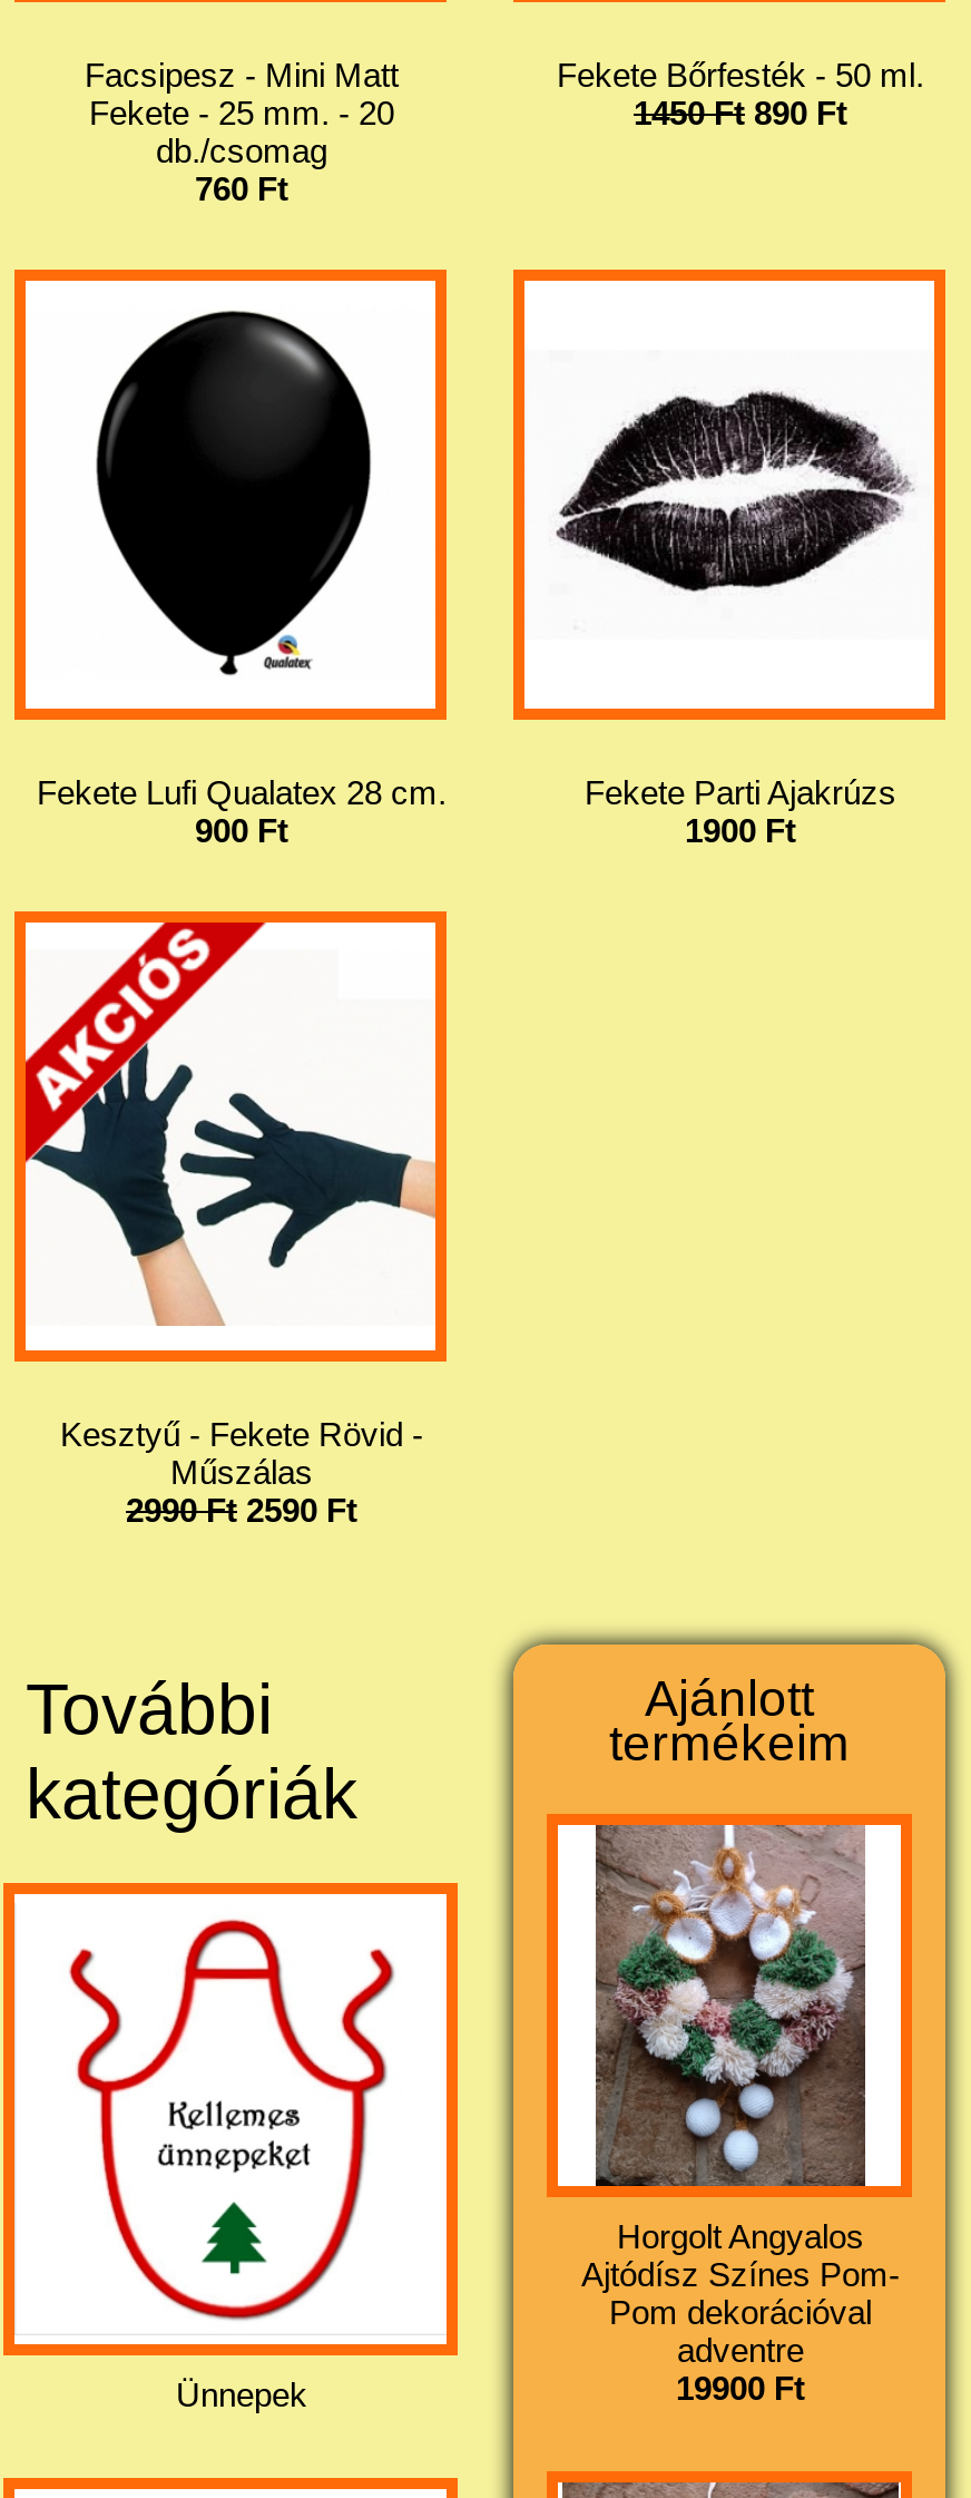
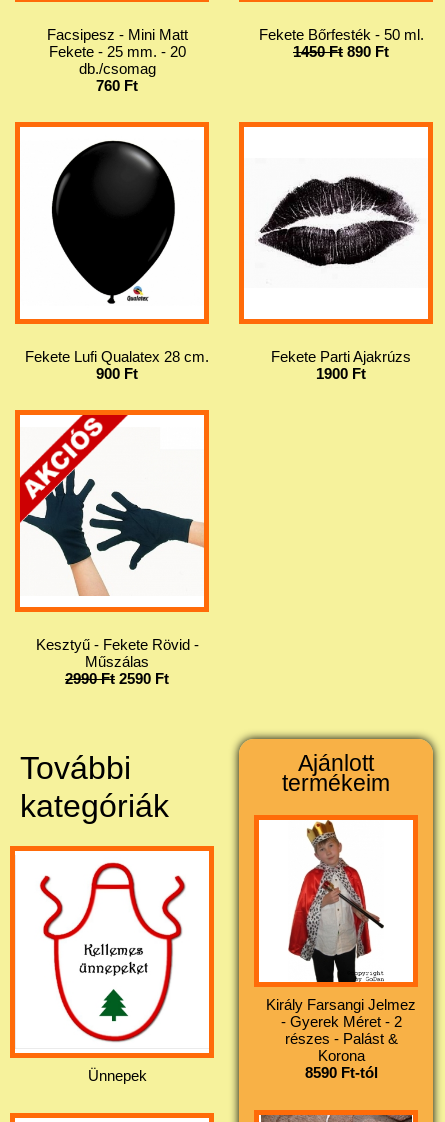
[581,1823,900,2406] [image] | Horgolt Angyalos | Ajtódísz Színes Pom- | Pom dekorációval | adventre | 19900 Ft -> [266,819,416,1081] [image] | Király Farsangi Jelmez | - Gyerek Méret - 2 | részes - Palást & | Korona | 8590 Ft-tól

